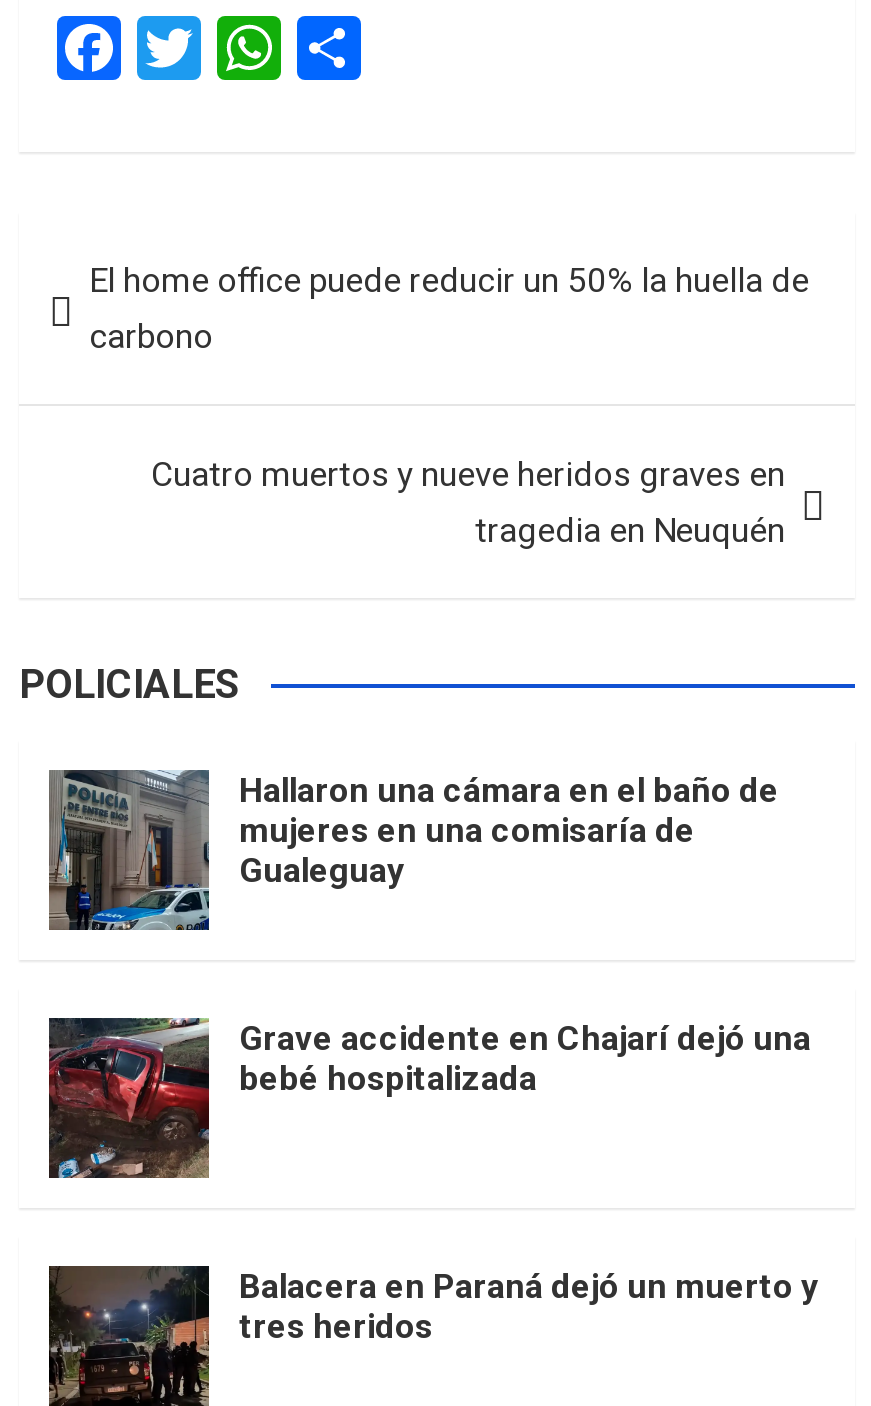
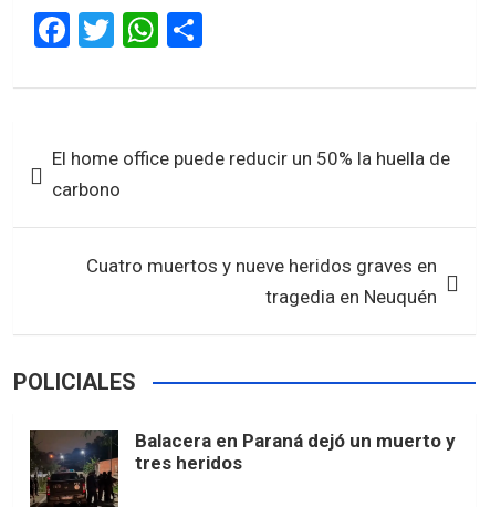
[47,770,779,932] [image] | Hallaron una cámara en el baño de | mujeres en una comisaría de | Gualeguay -> none
[49,1016,811,1180] [image] | Grave accidente en Chajarí dejó una | bebé hospitalizada -> none

